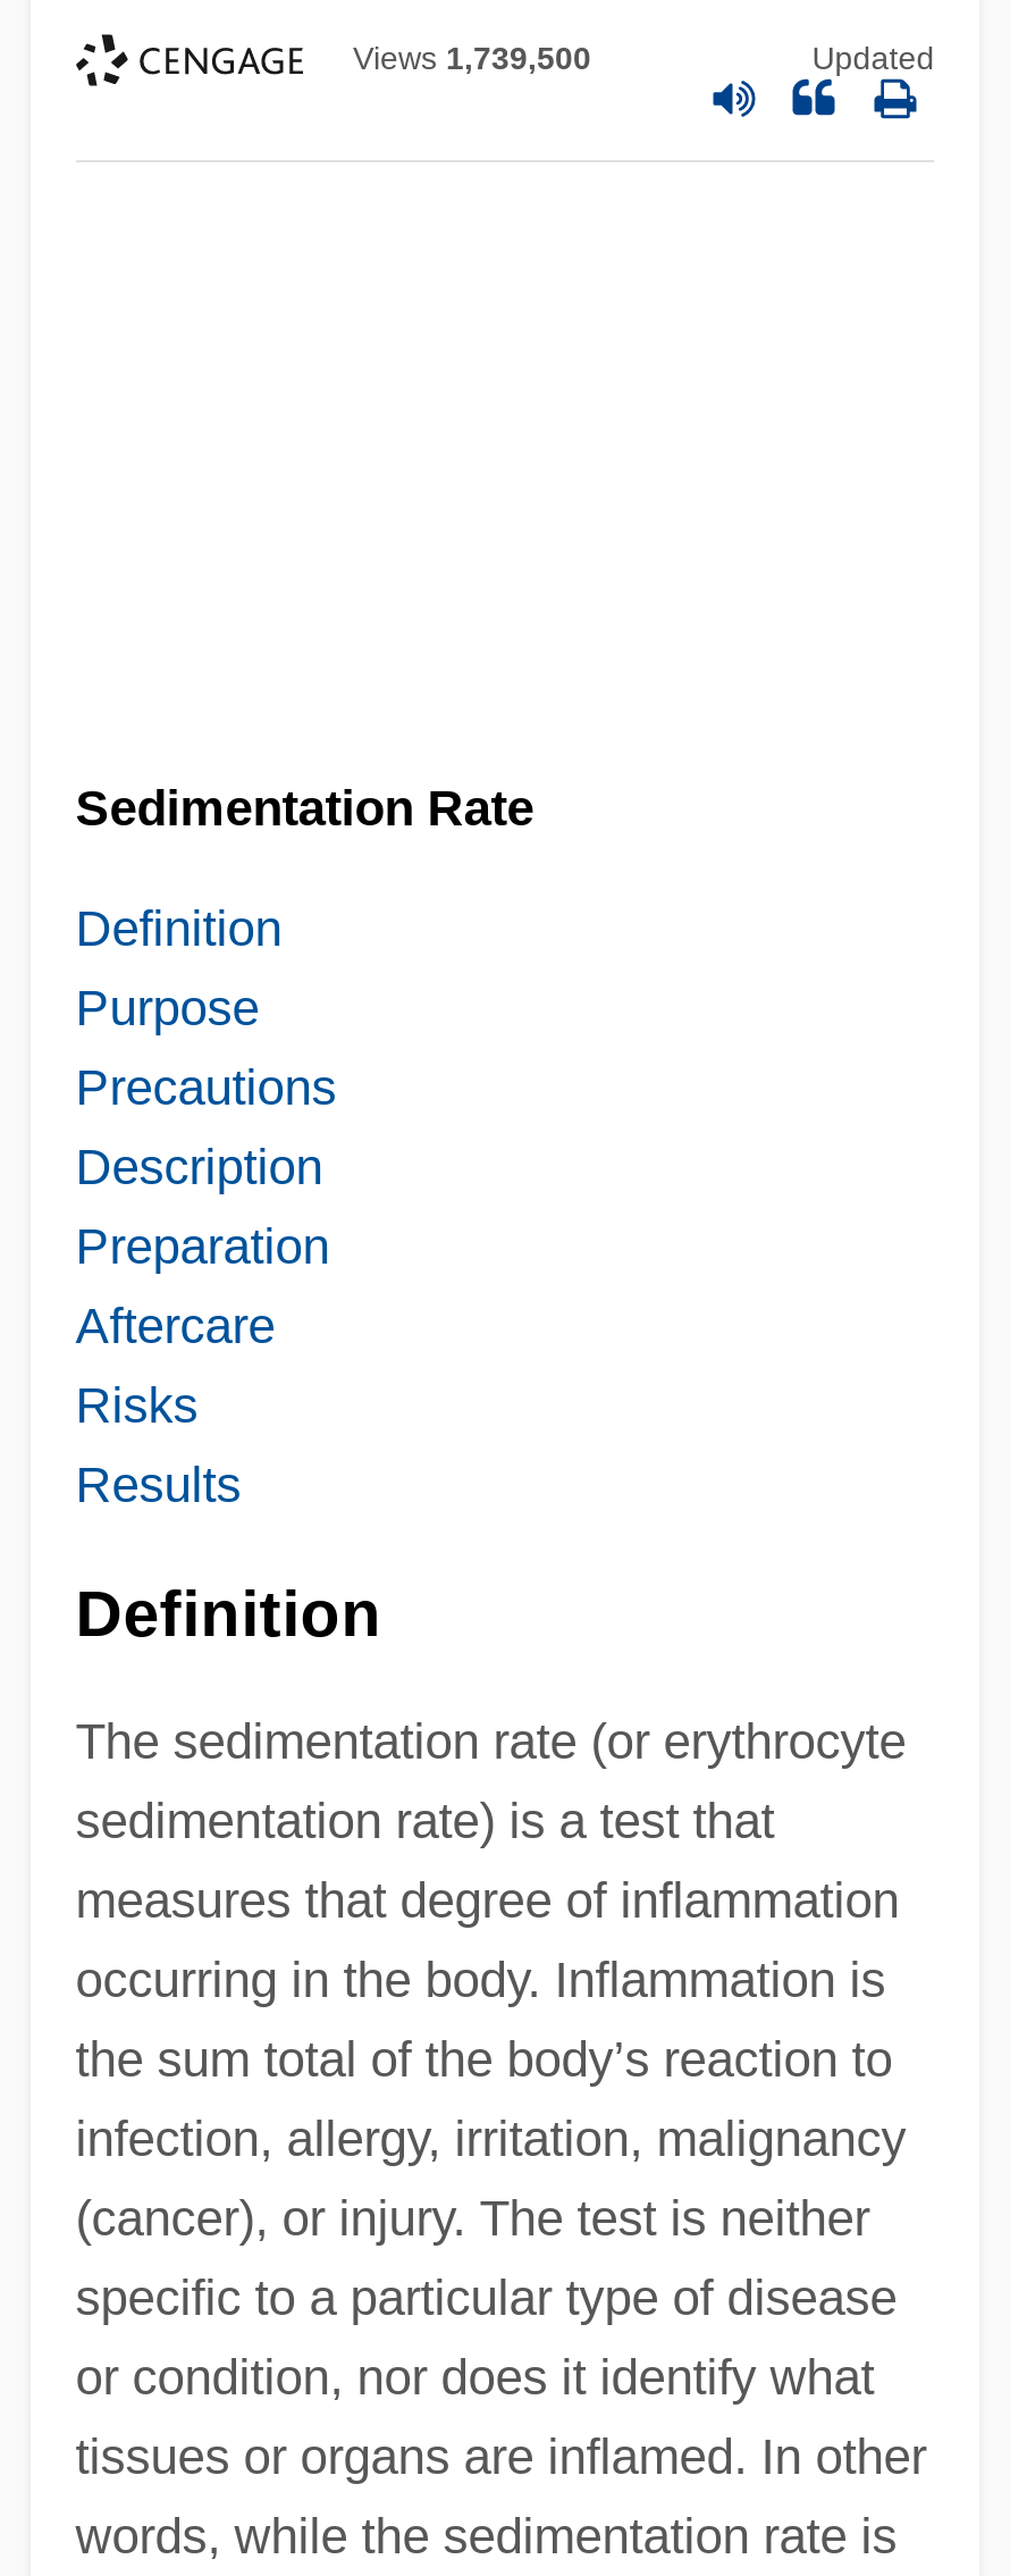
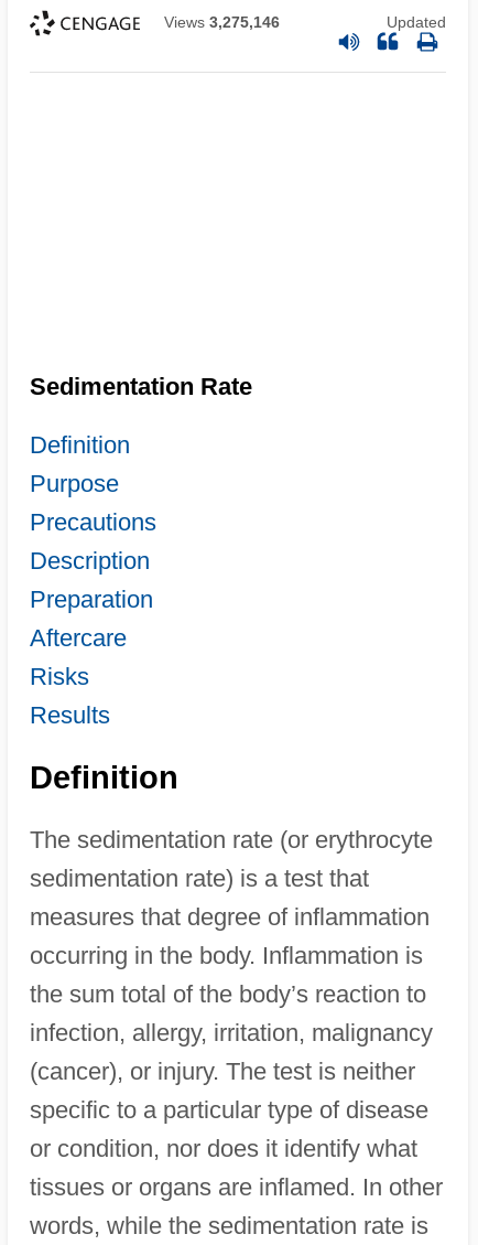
[353,41,591,77] Views 1,739,500 -> [164,14,280,31] Views 3,275,146

